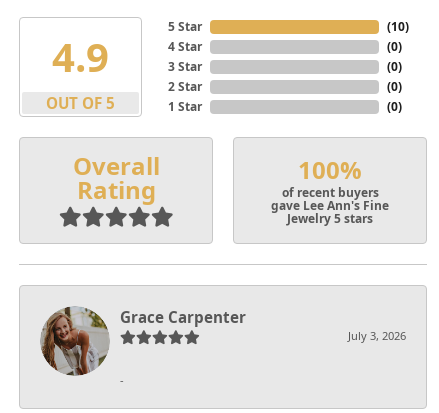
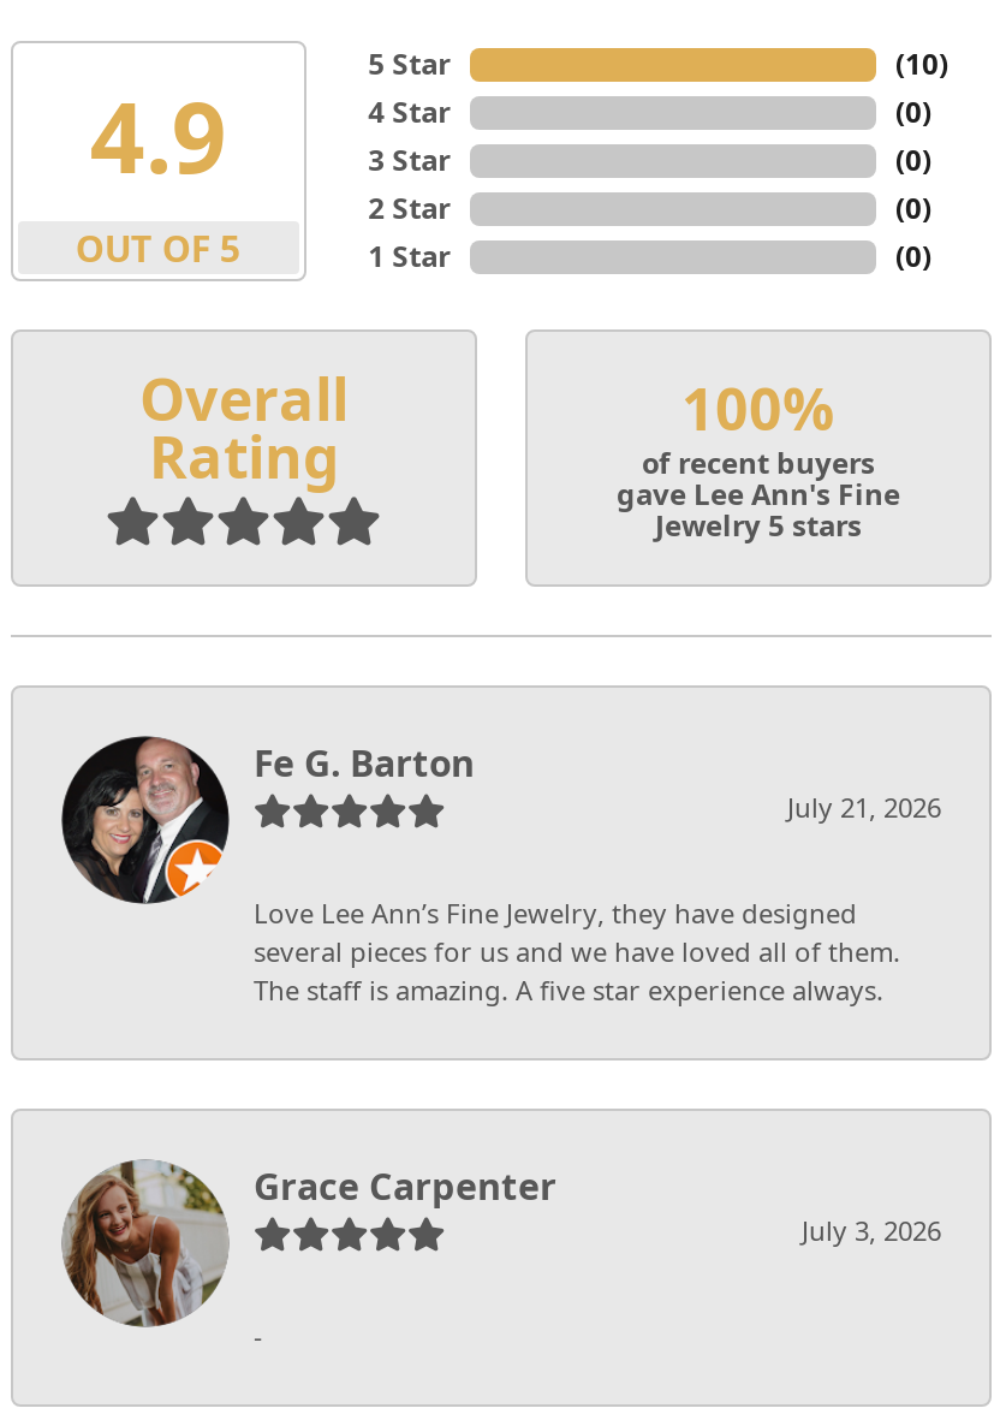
none -> [61,736,941,1008] [image] | Fe G. Barton | July 21, 2026 | Love Lee Ann’s Fine Jewelry, they have designed | several pieces for us and we have loved all of them. | The staff is amazing. A five star experience always.

